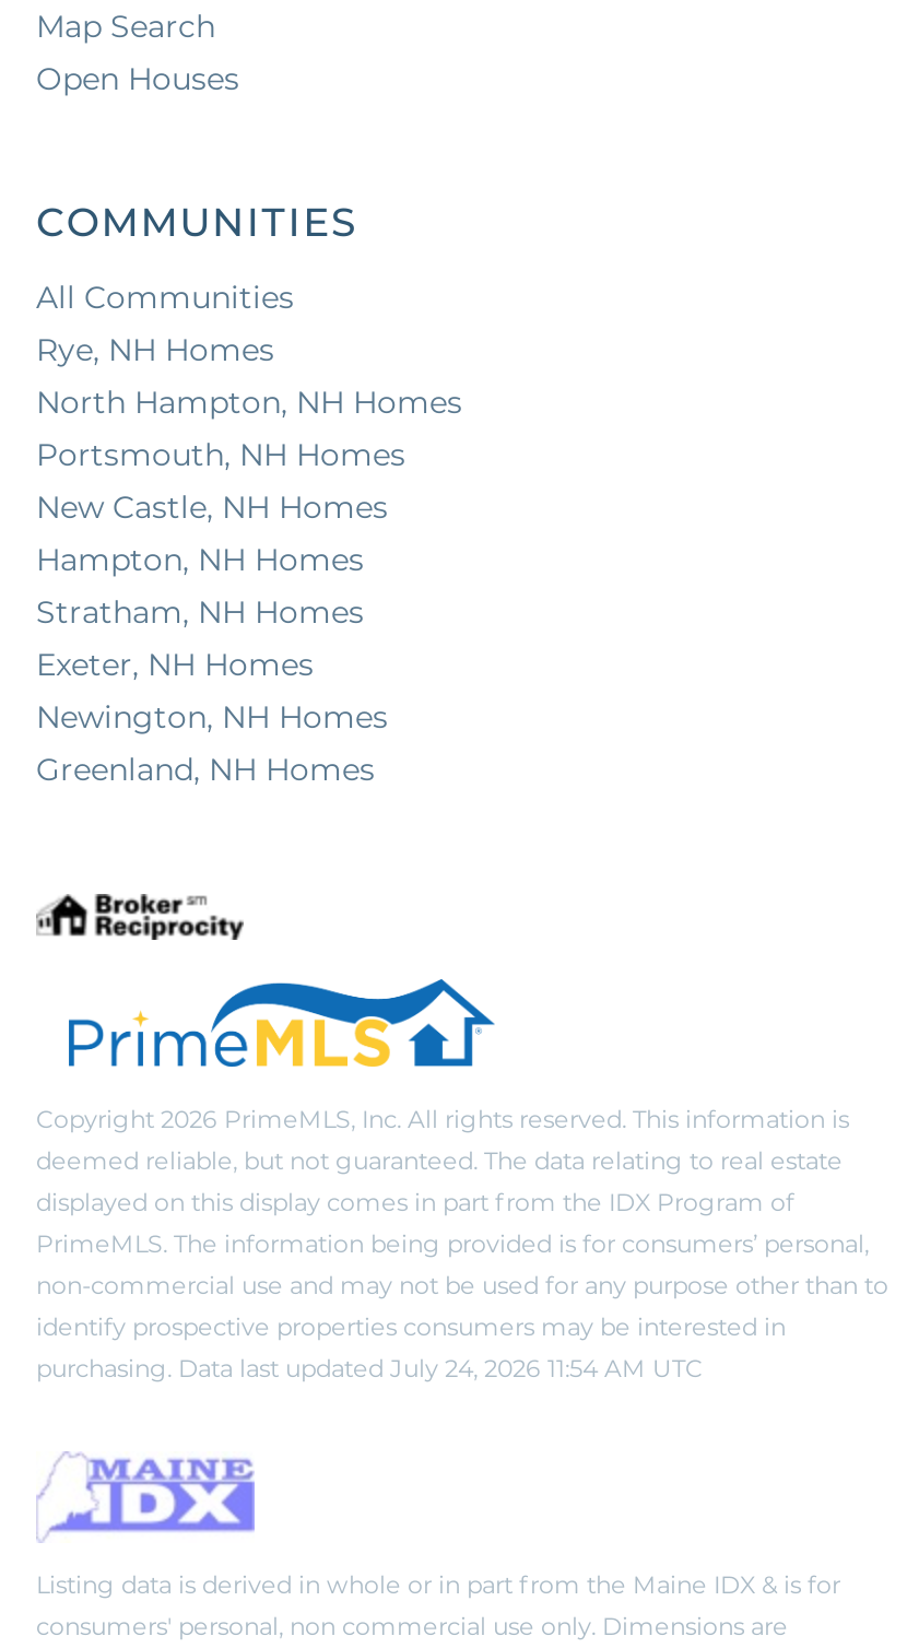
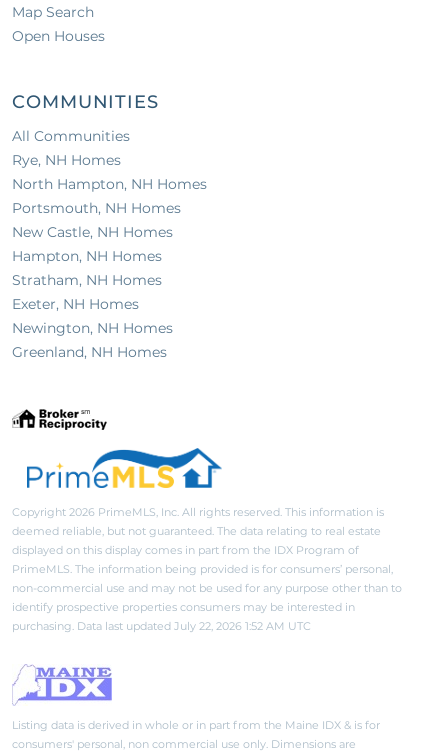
[36,1353,703,1384] purchasing. Data last updated July 24, 2026 11:54 AM UTC -> [12,619,311,633] purchasing. Data last updated July 22, 2026 1:52 AM UTC

